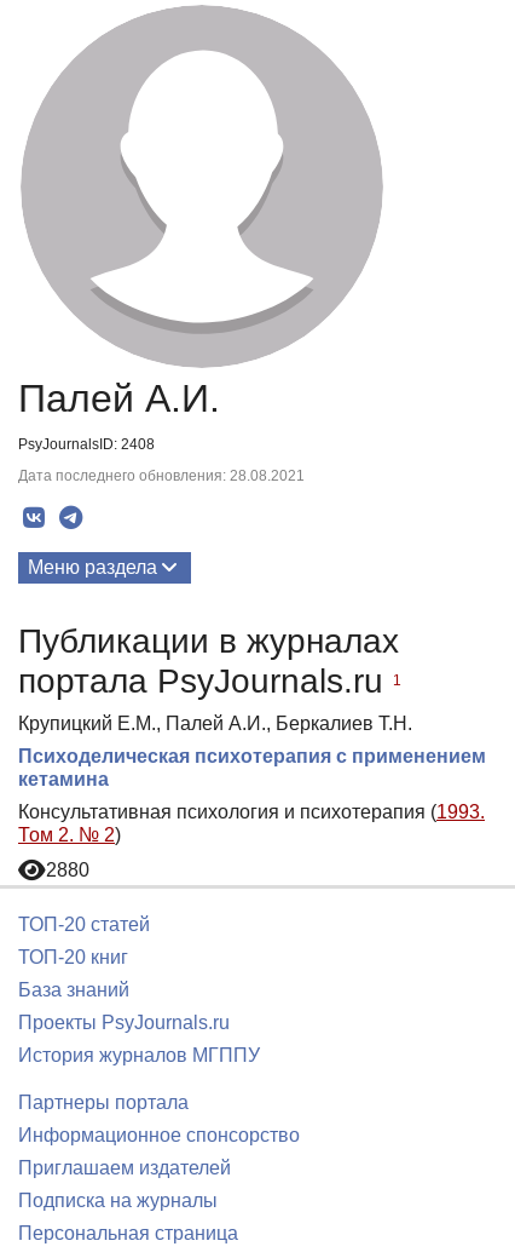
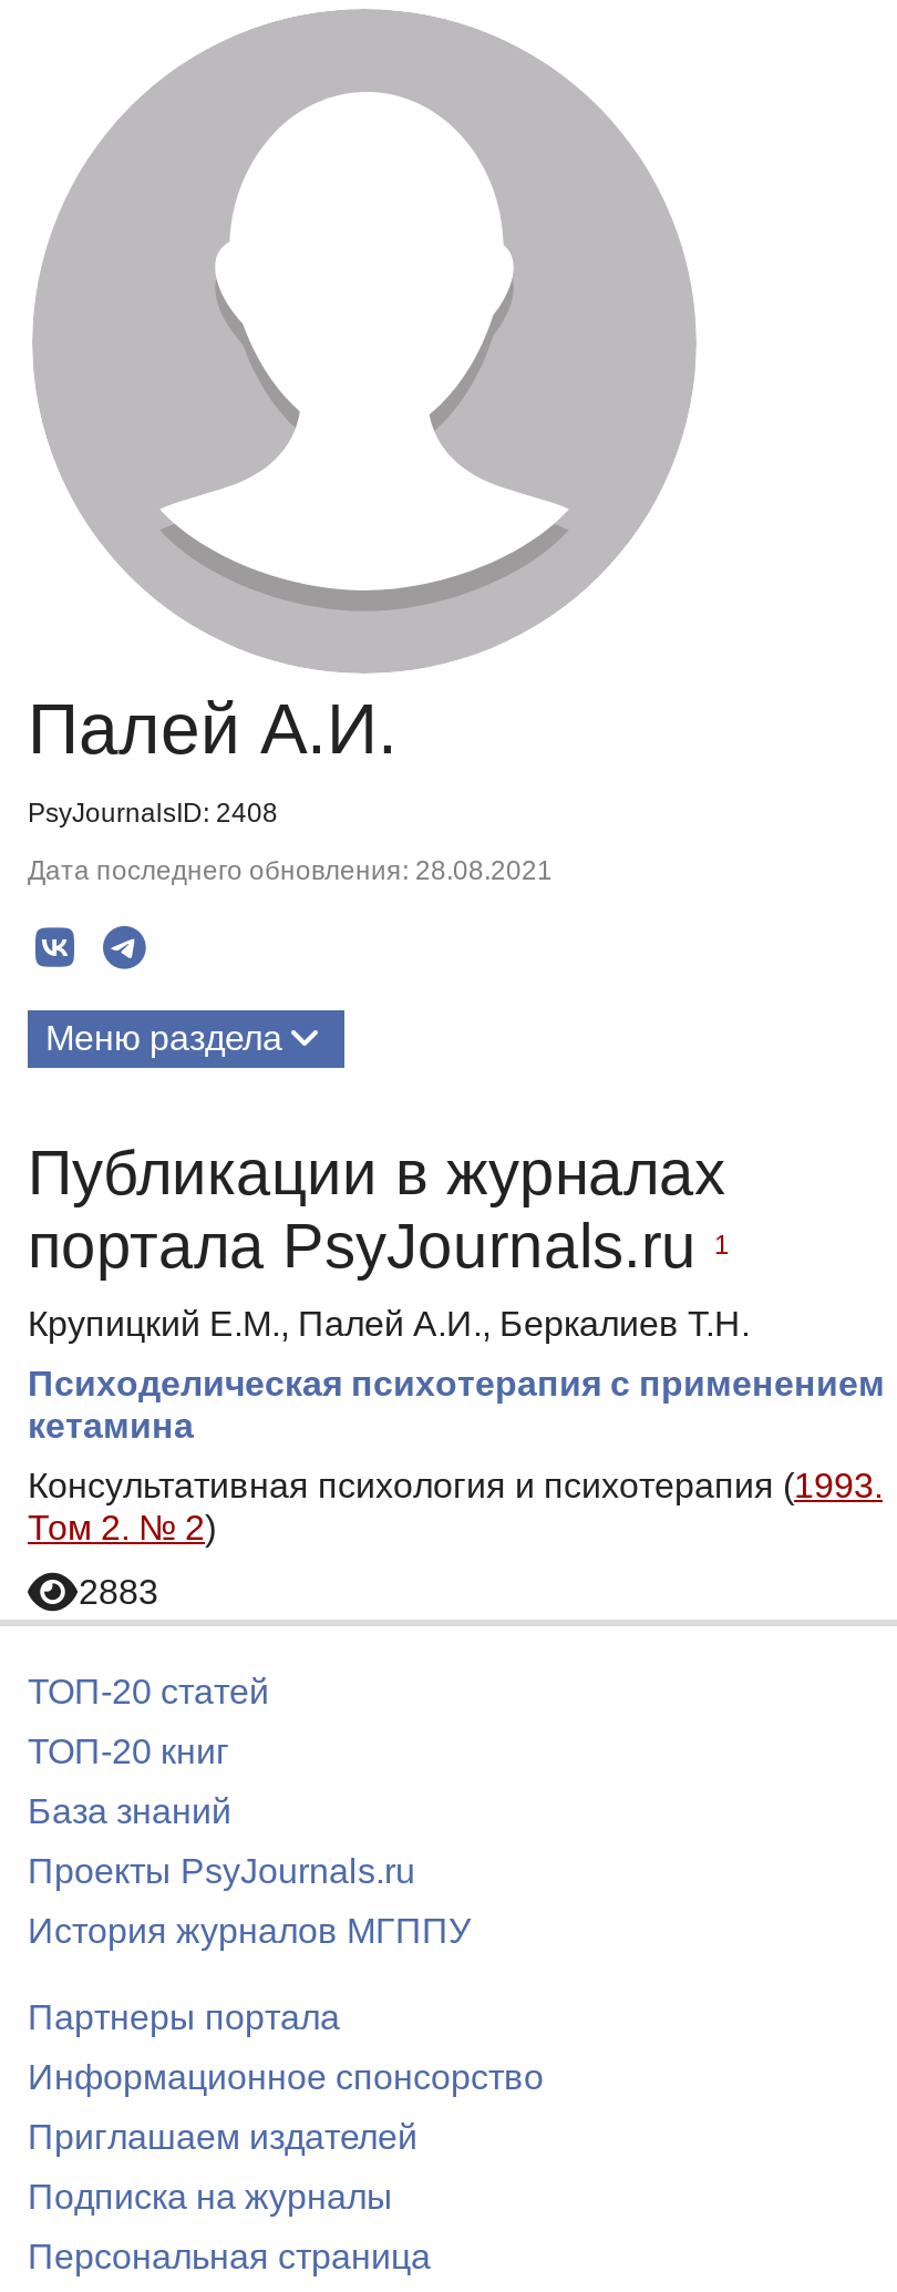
[46,860,89,881] 2880 -> [79,1574,158,1612] 2883

